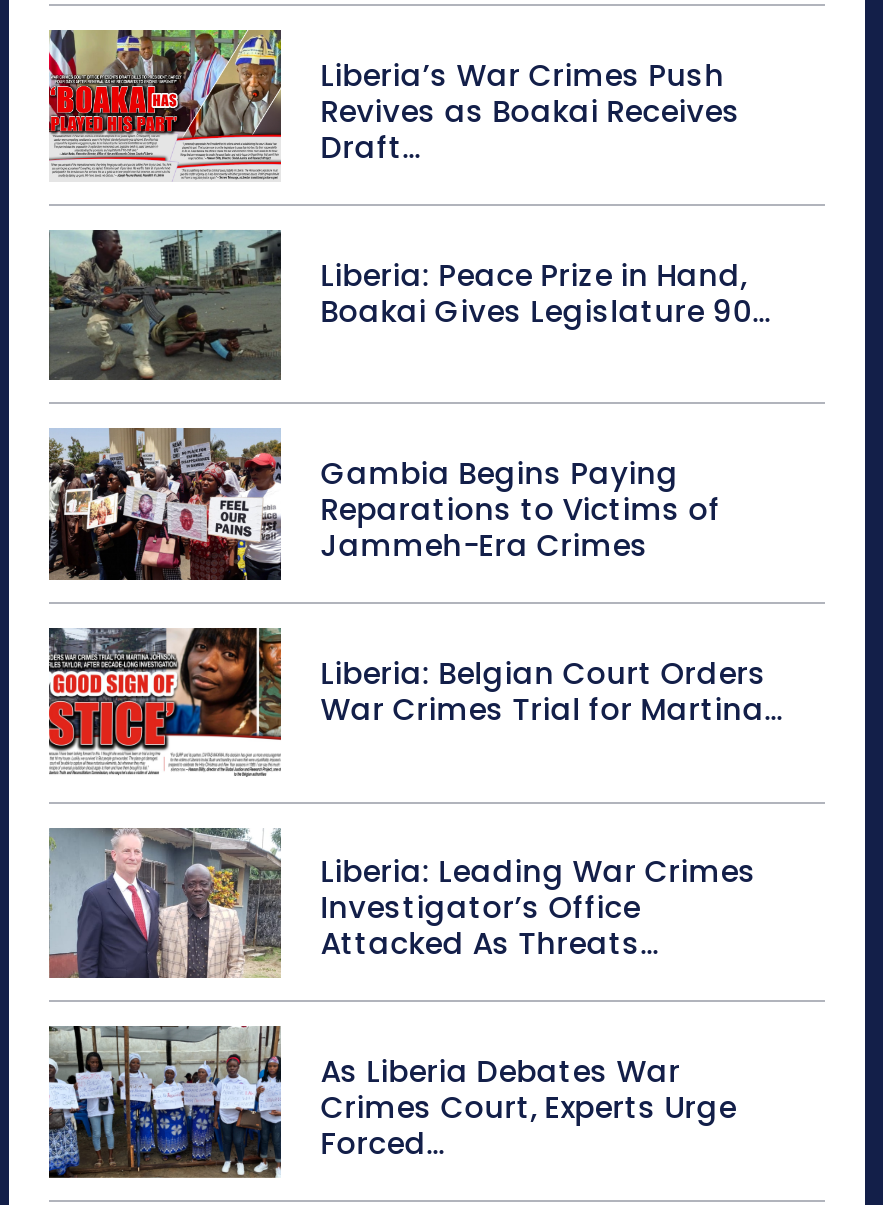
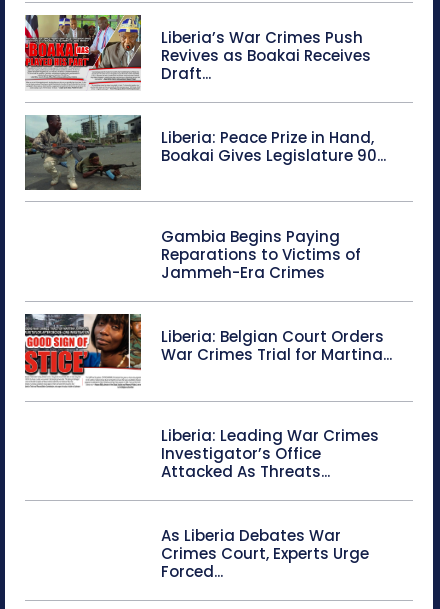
[47,426,283,582] [image] -> none
[47,826,283,980] [image] -> none
[47,1024,283,1180] [image] -> none

